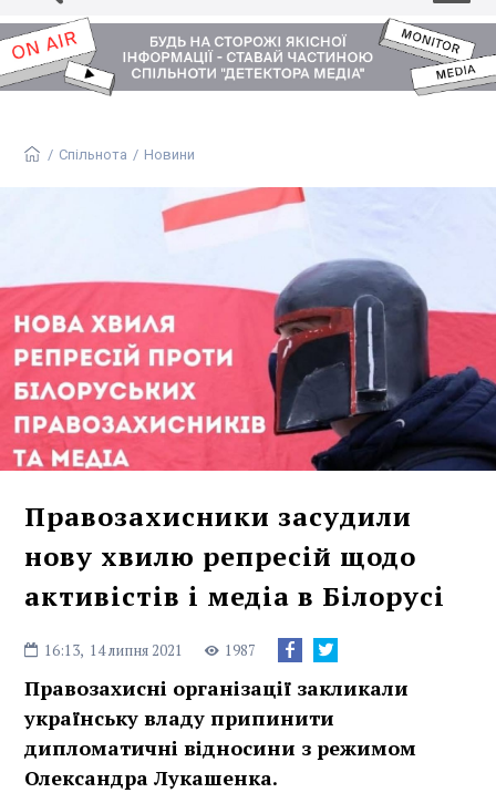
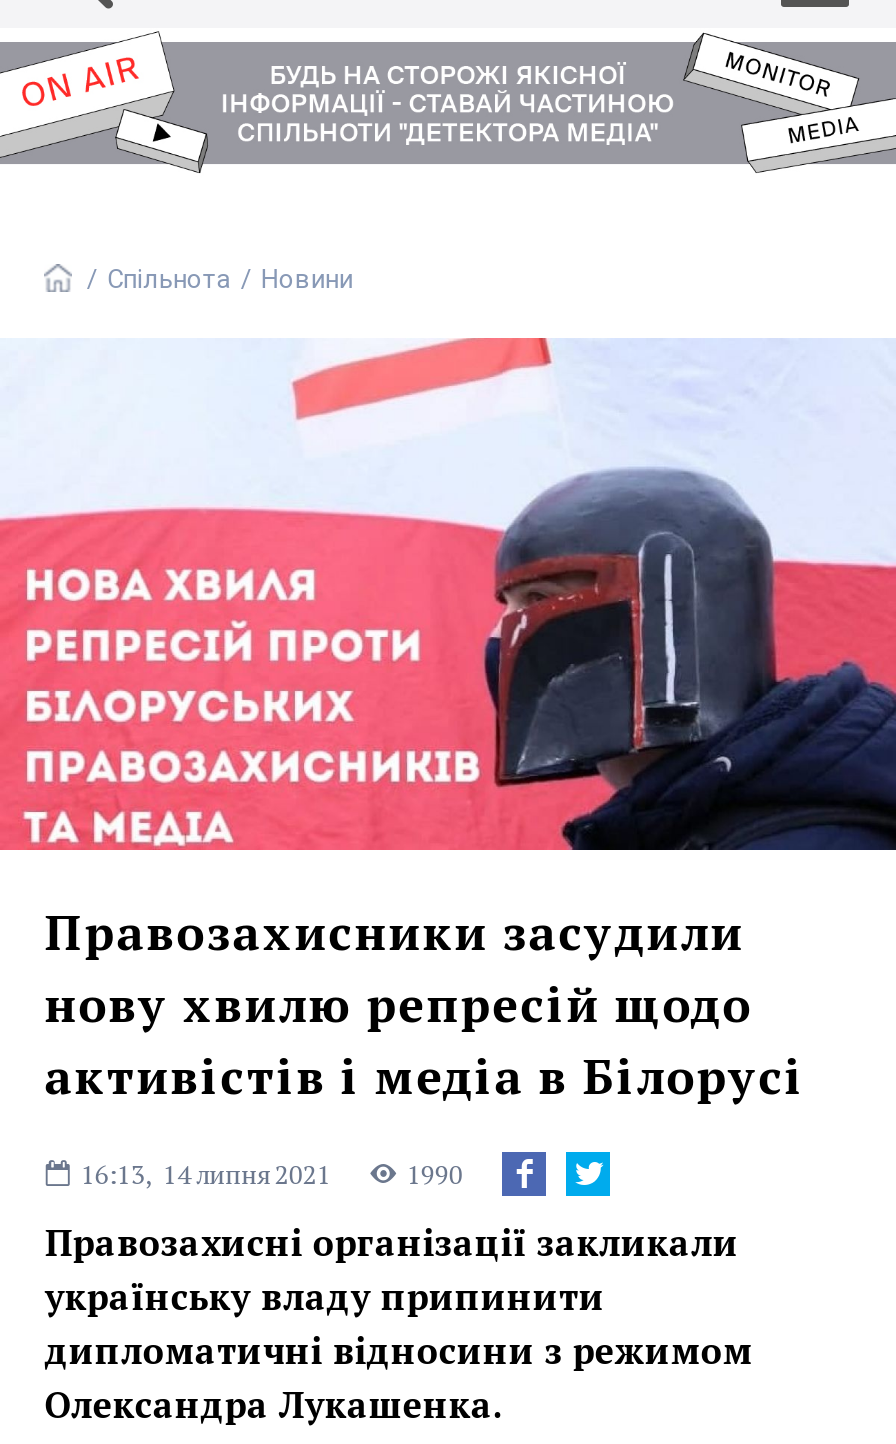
[225,640,256,660] 1987 -> [407,1155,463,1191] 1990

